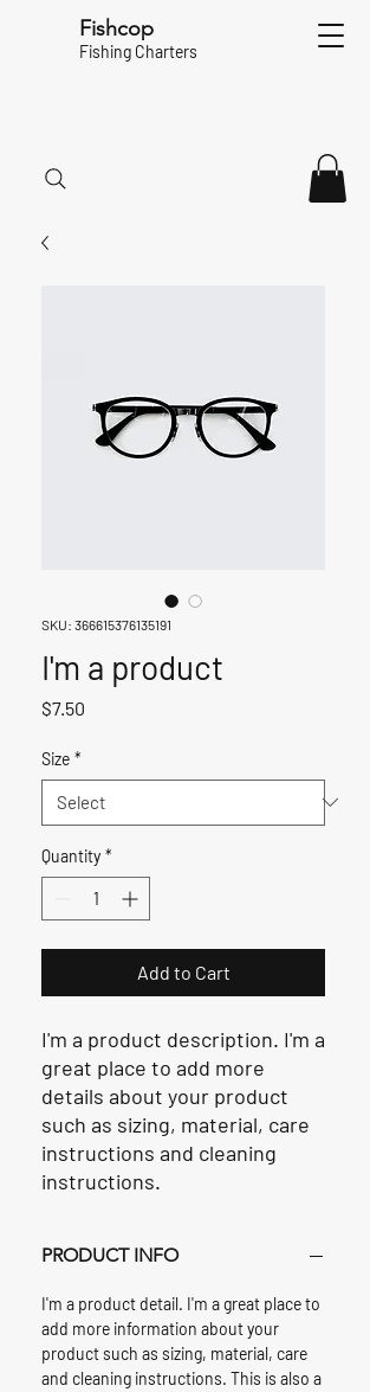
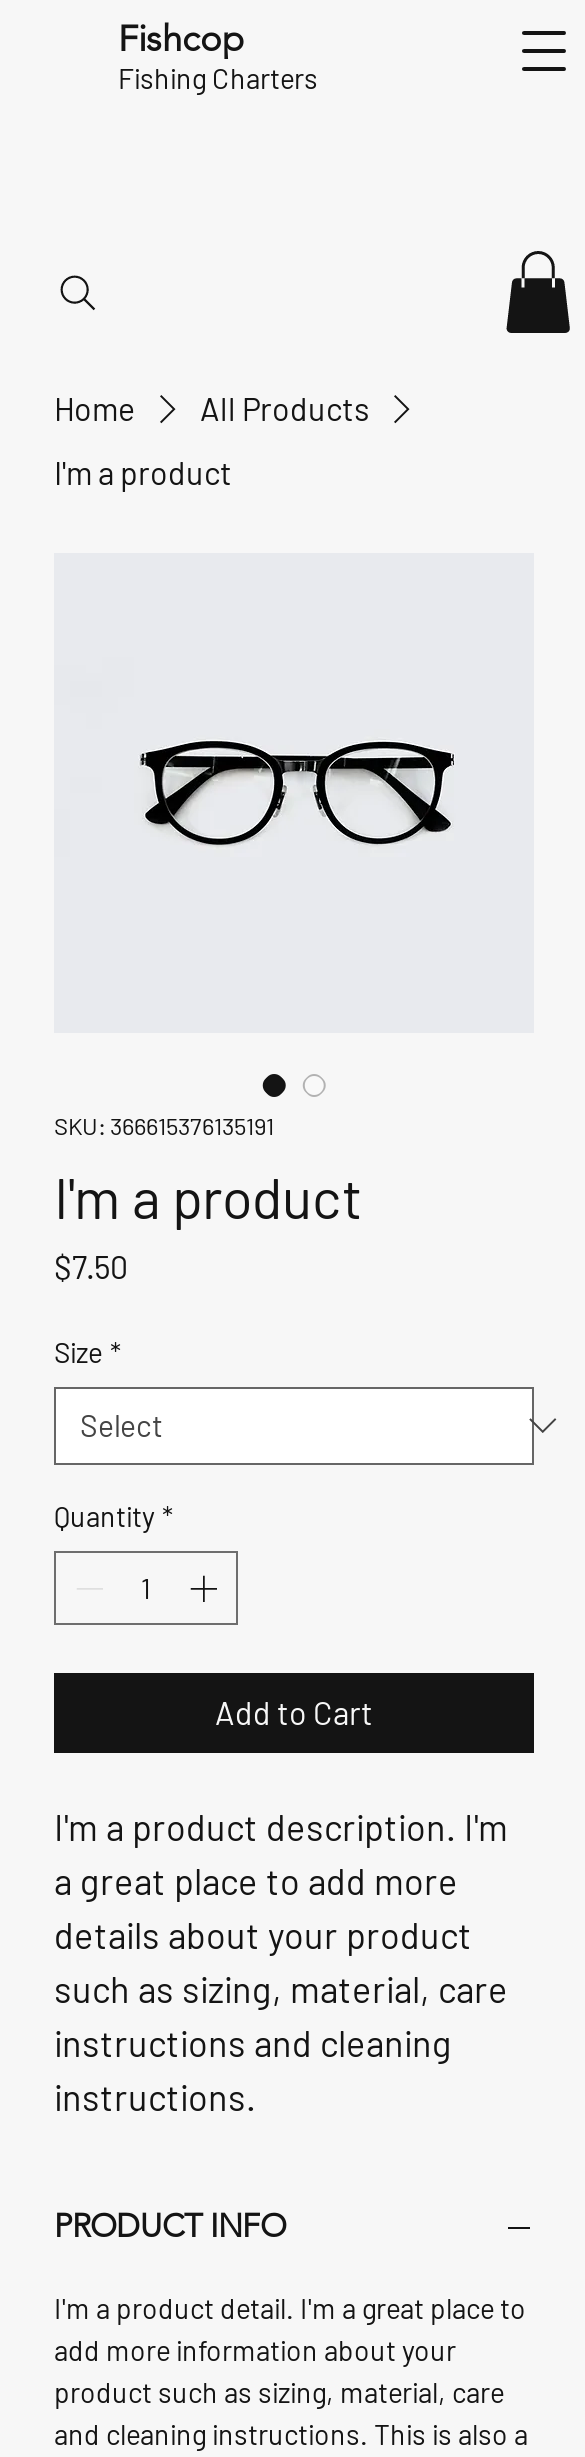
none -> [54,388,370,490] Home | All Products | I'm a product

